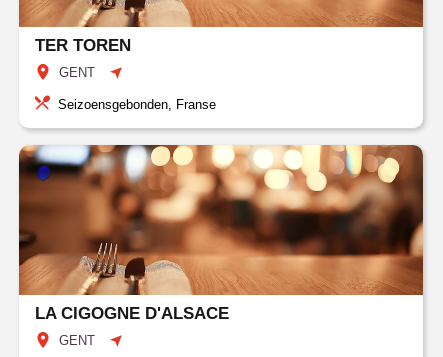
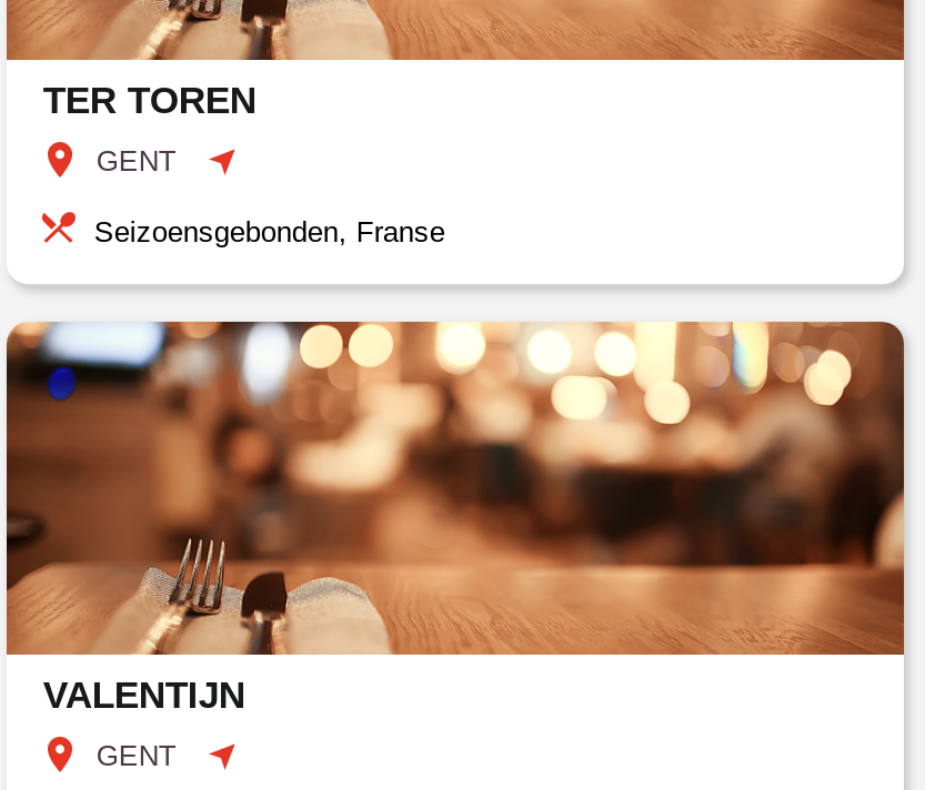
[35,304,229,323] LA CIGOGNE D'ALSACE -> [43,674,245,716] VALENTIJN

